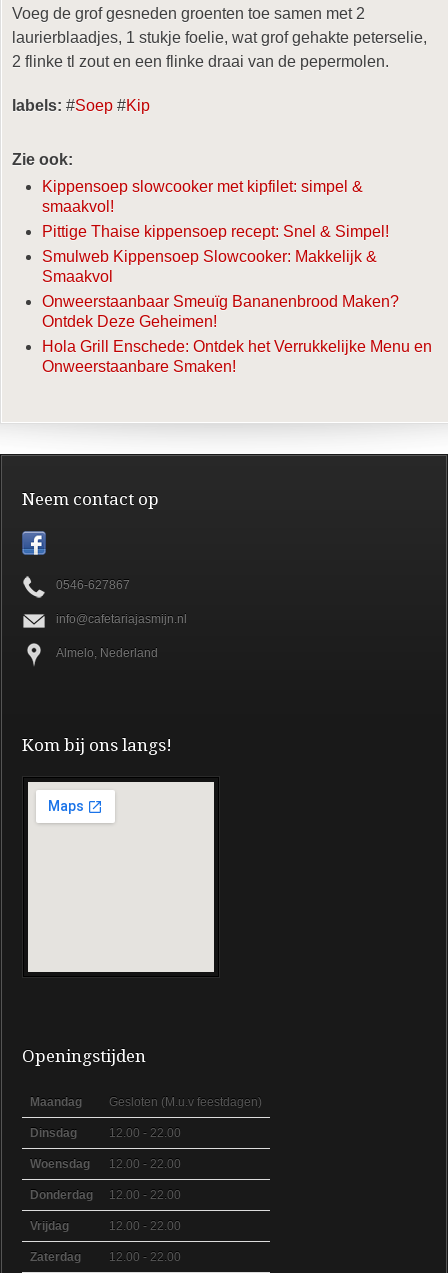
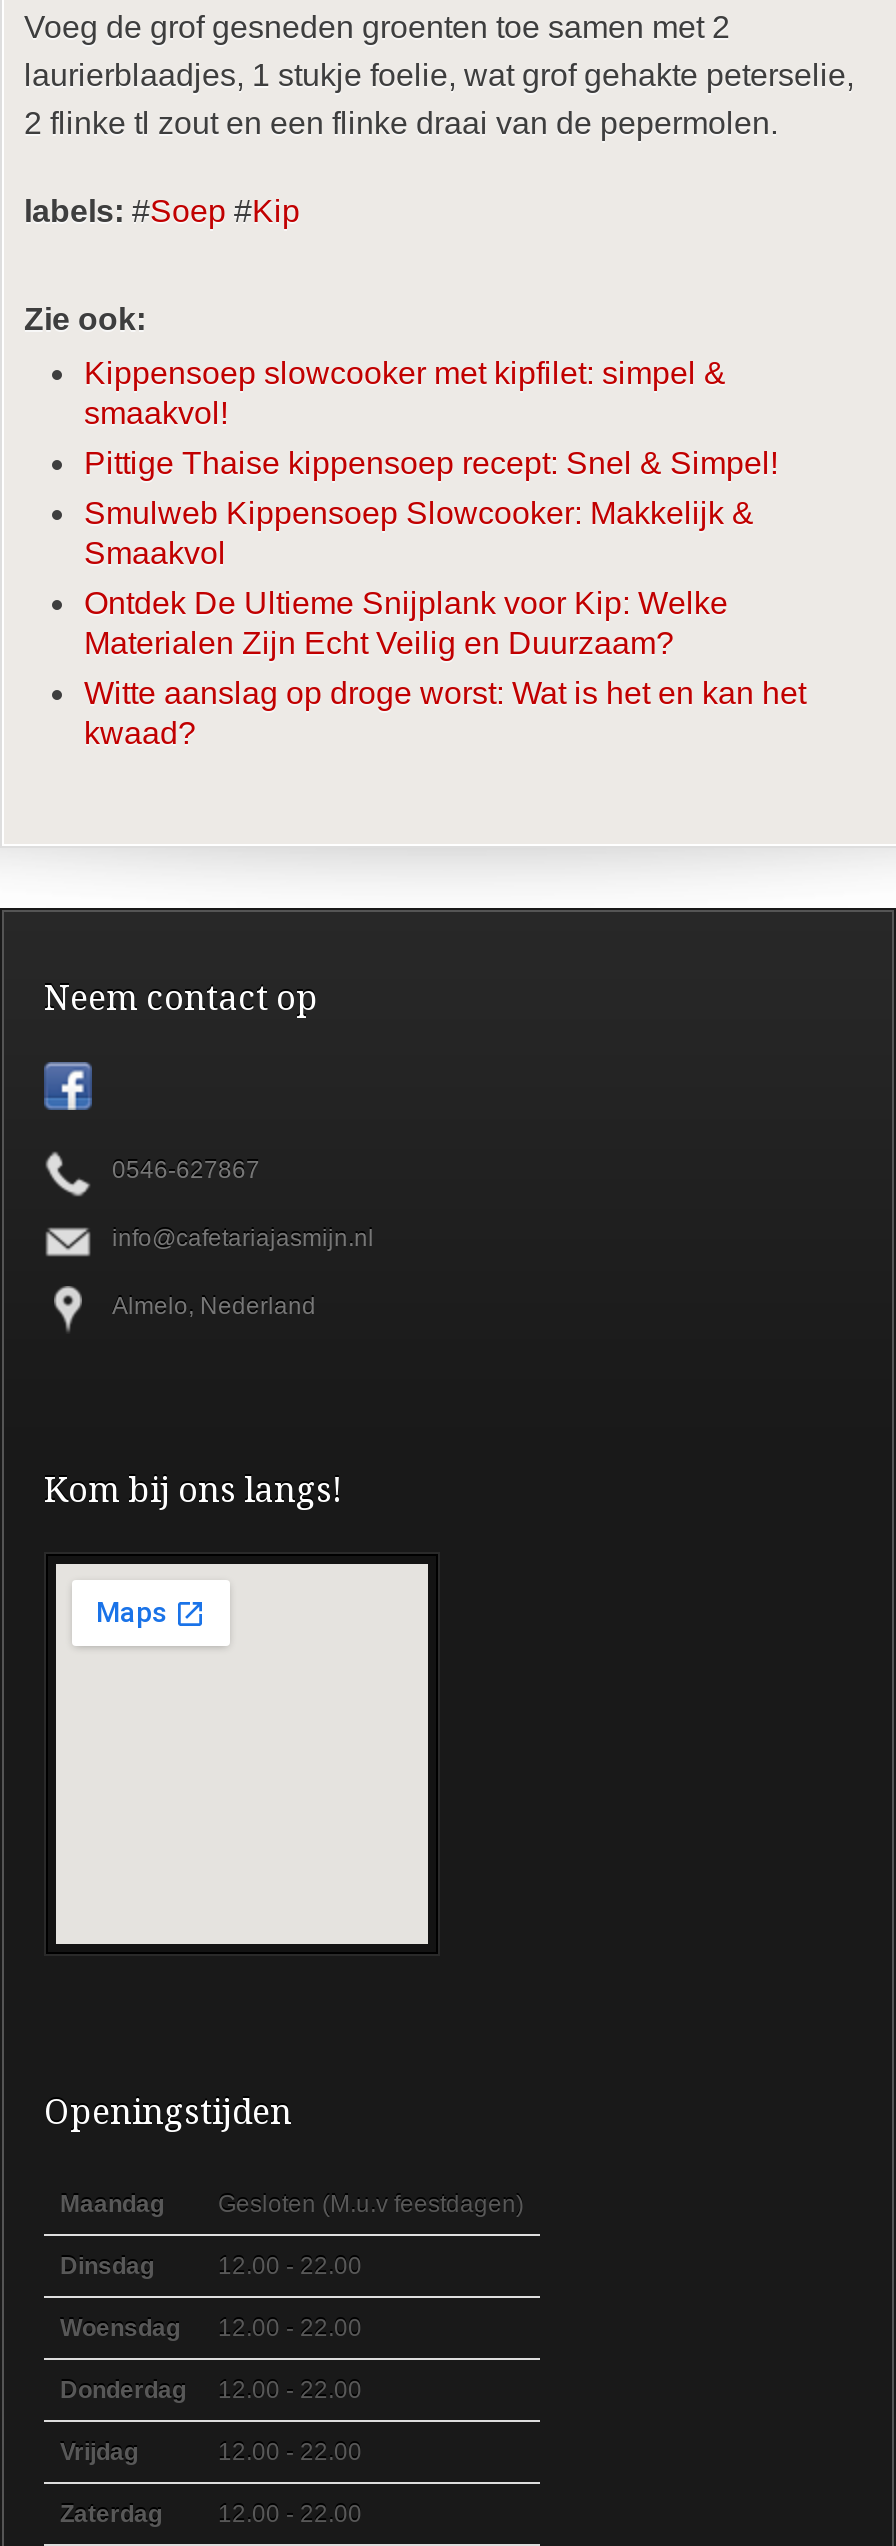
[42,293,399,330] Onweerstaanbaar Smeuïg Bananenbrood Maken? | Ontdek Deze Geheimen! -> [84,586,728,660] Ontdek De Ultieme Snijplank voor Kip: Welke | Materialen Zijn Echt Veilig en Duurzaam?
[42,338,432,375] Hola Grill Enschede: Ontdek het Verrukkelijke Menu en | Onweerstaanbare Smaken! -> [84,676,806,750] Witte aanslag op droge worst: Wat is het en kan het | kwaad?

